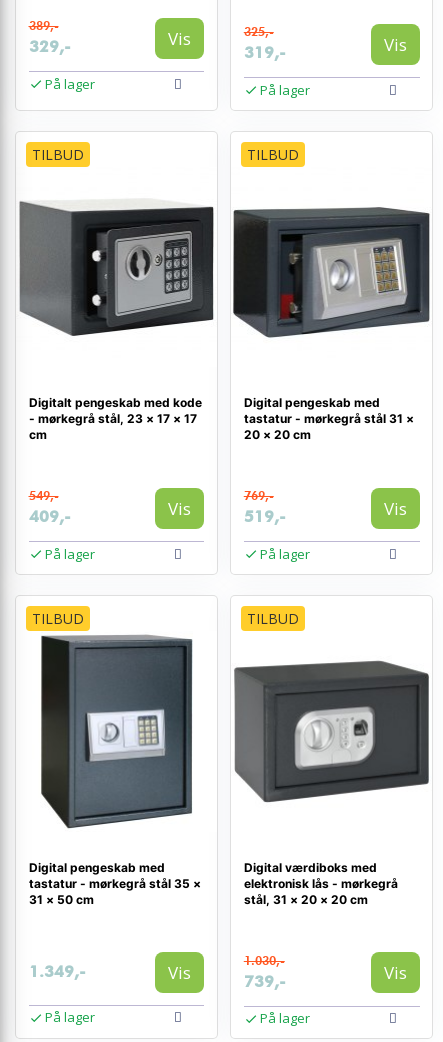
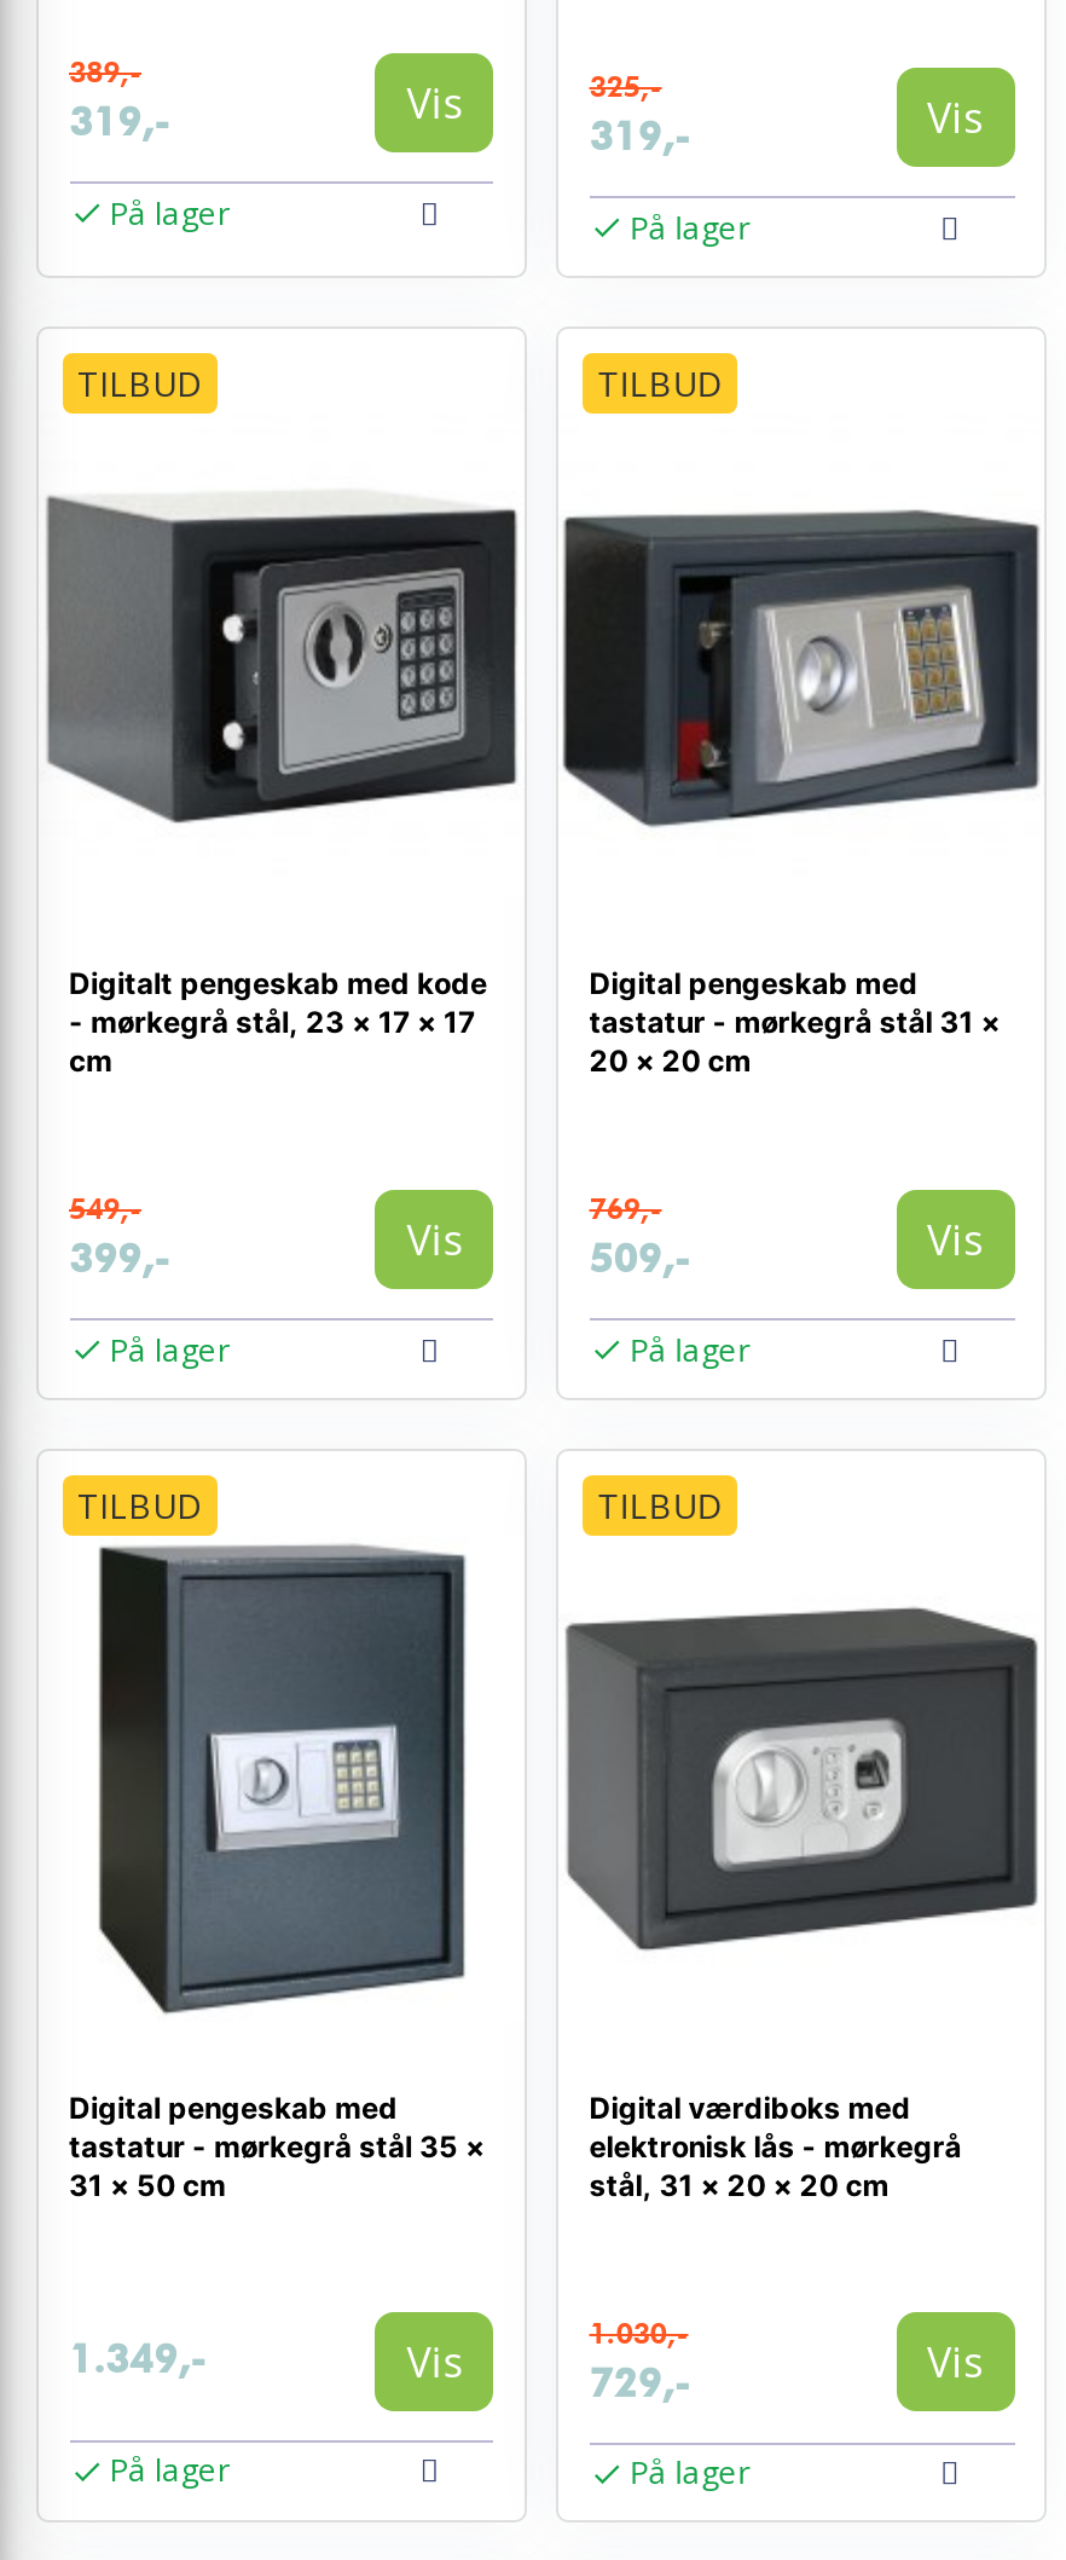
[28,37,70,56] 329,- -> [69,100,170,146] 319,-
[28,507,70,526] 409,- -> [69,1237,170,1283] 399,-
[244,507,286,526] 519,- -> [589,1237,691,1283] 509,-
[244,972,286,991] 739,- -> [589,2360,691,2406] 729,-

